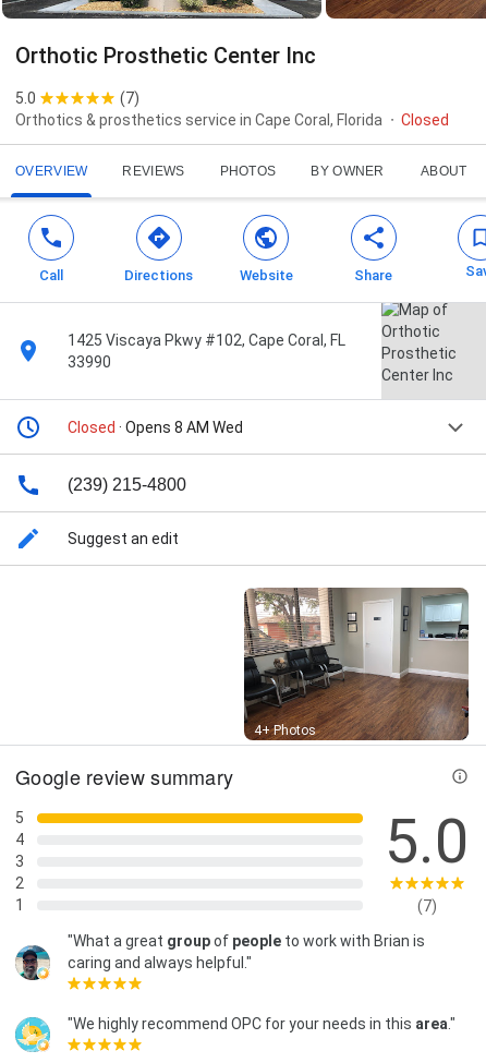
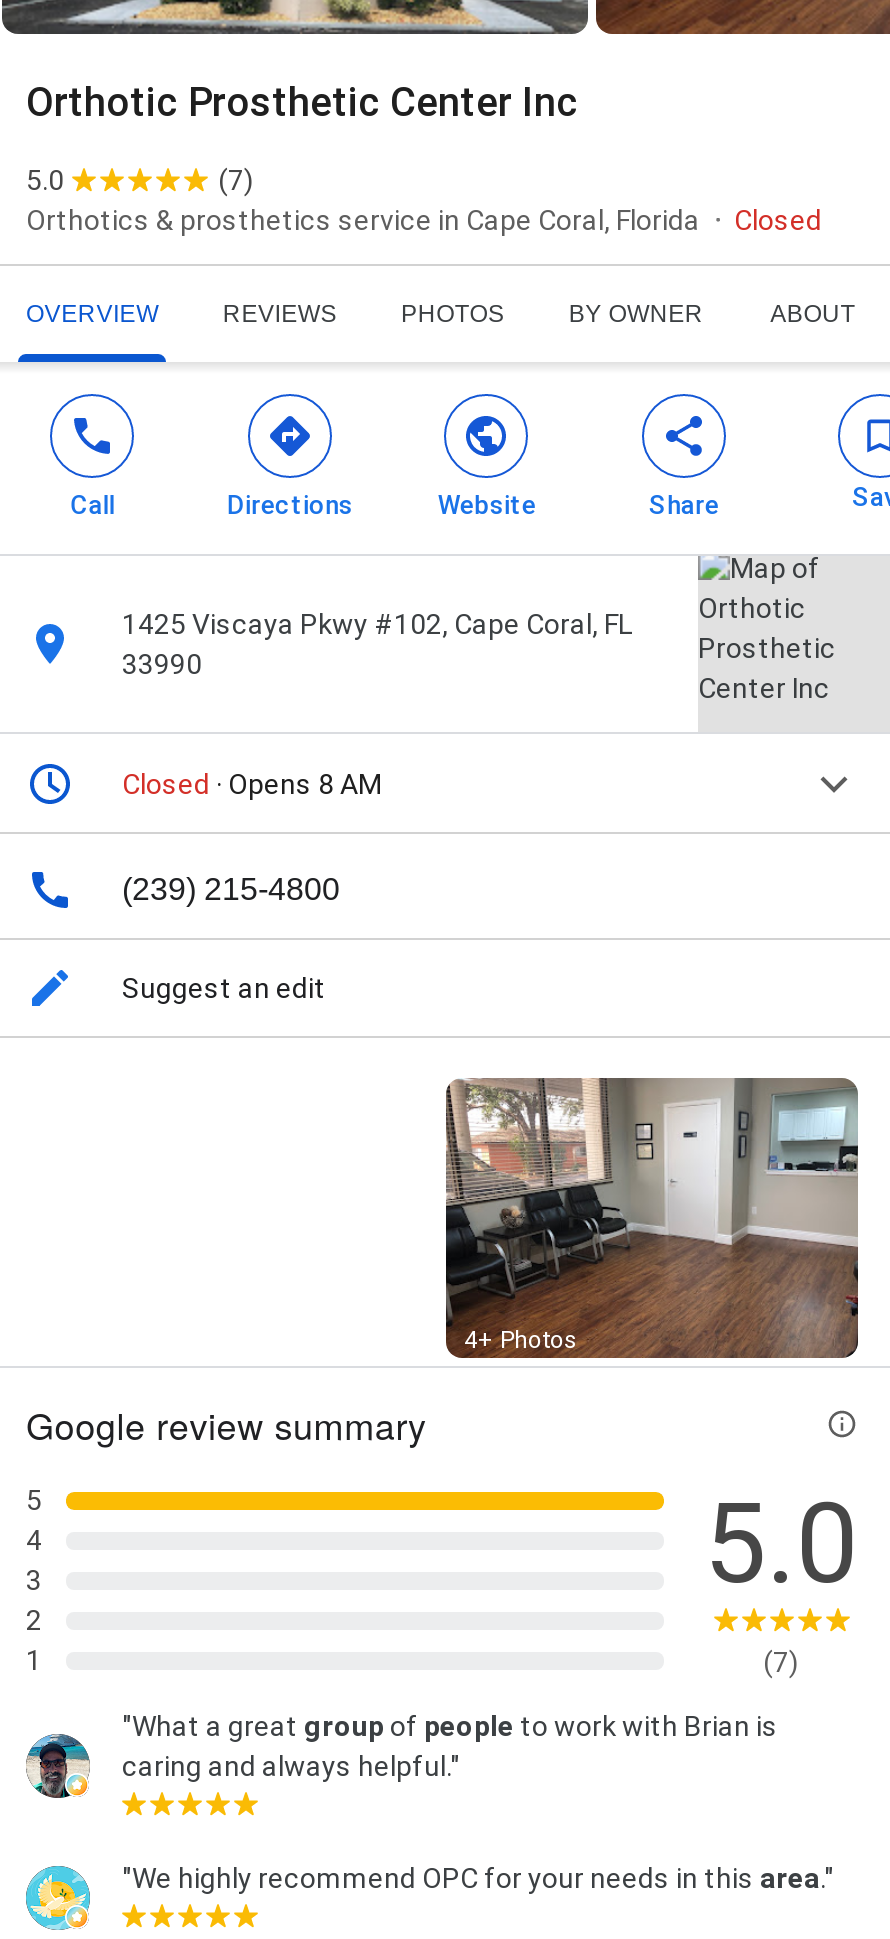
[68,419,243,436] Closed · Opens 8 AM Wed -> [122,768,382,800] Closed · Opens 8 AM

